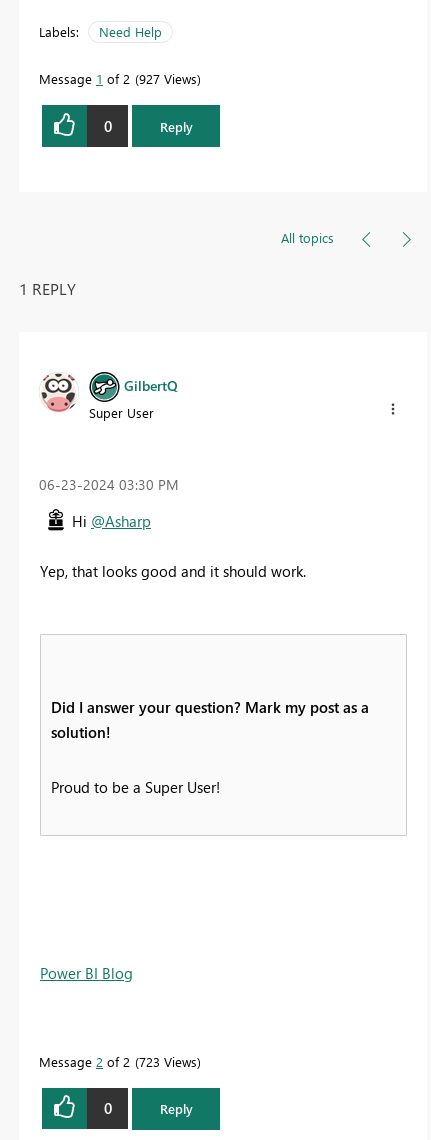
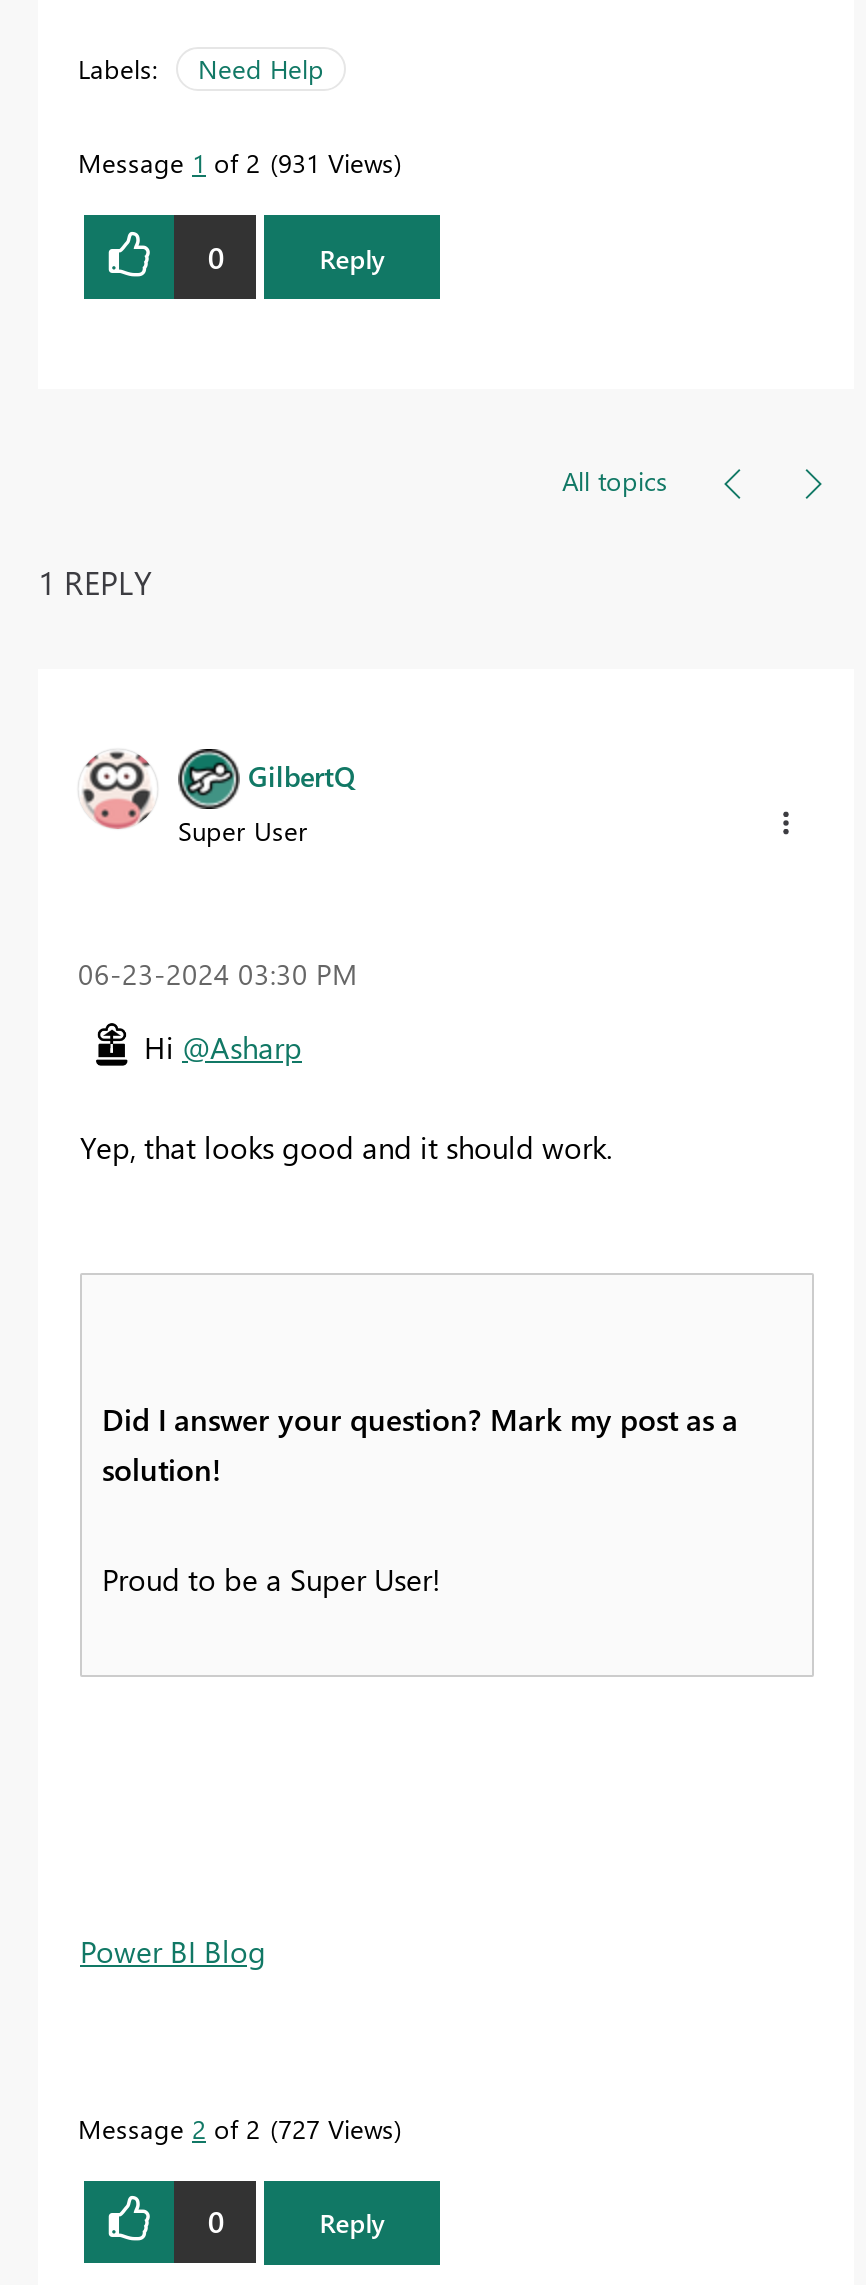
[39,70,197,87] Message 1 of 2 927 Views -> [78,145,394,179] Message 1 of 2 931 Views
[39,1053,197,1070] Message 2 of 2 723 Views -> [78,2110,394,2144] Message 2 of 2 727 Views

